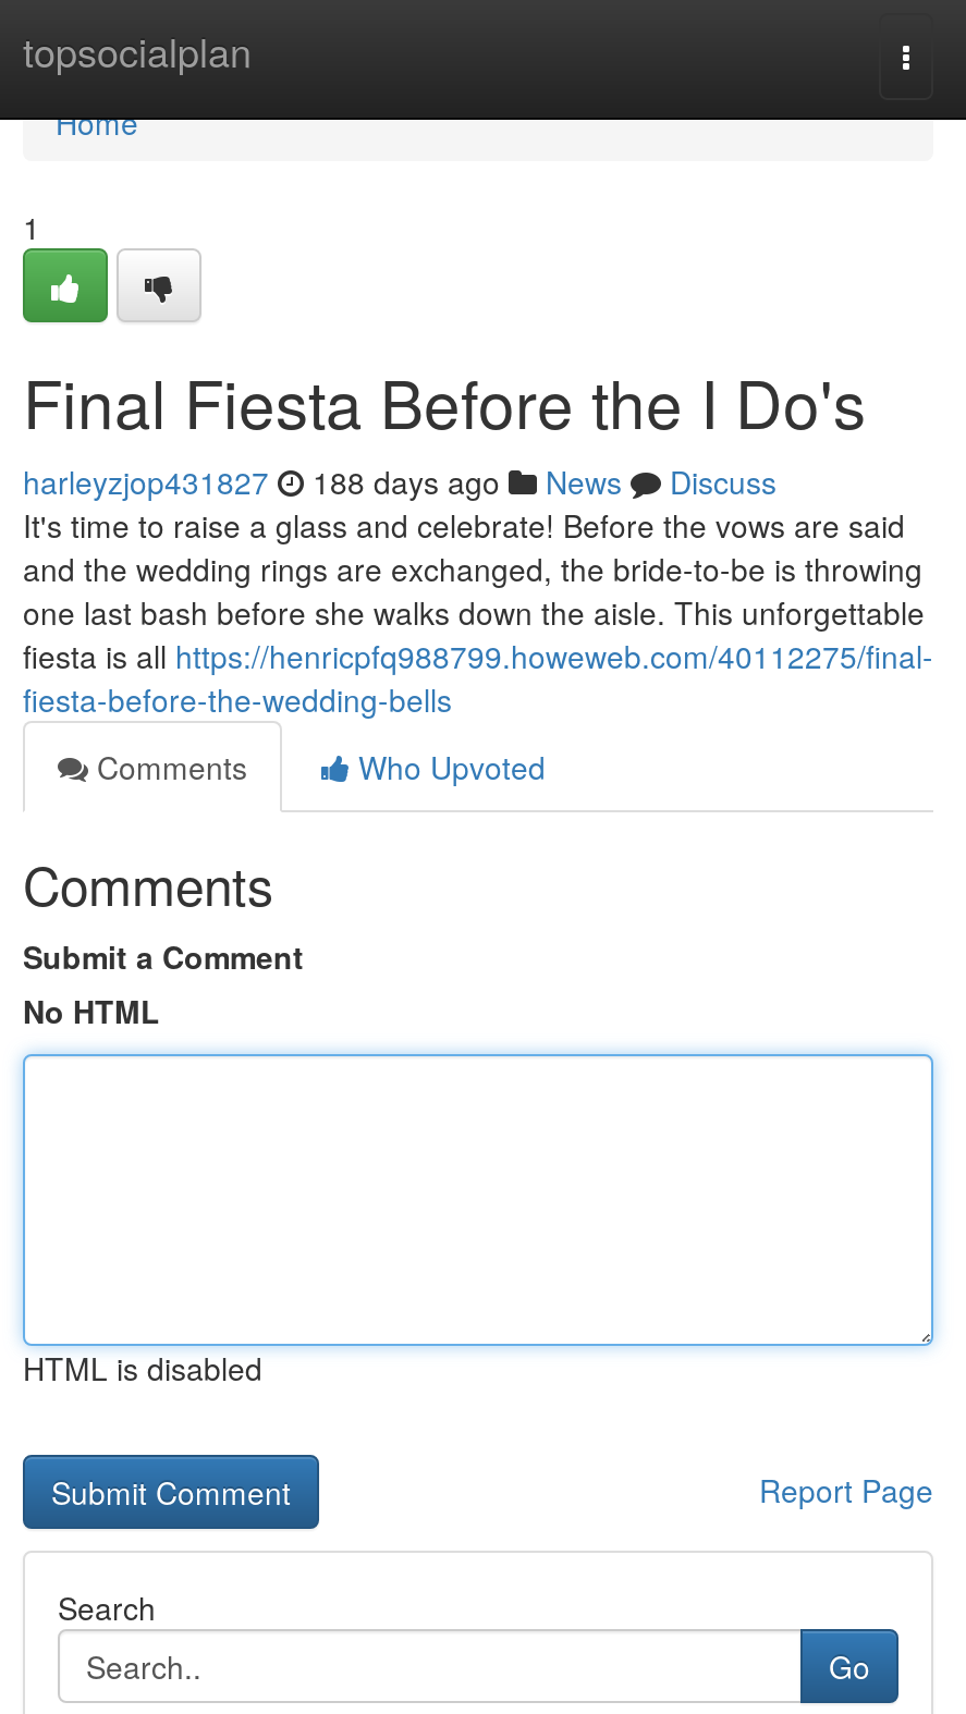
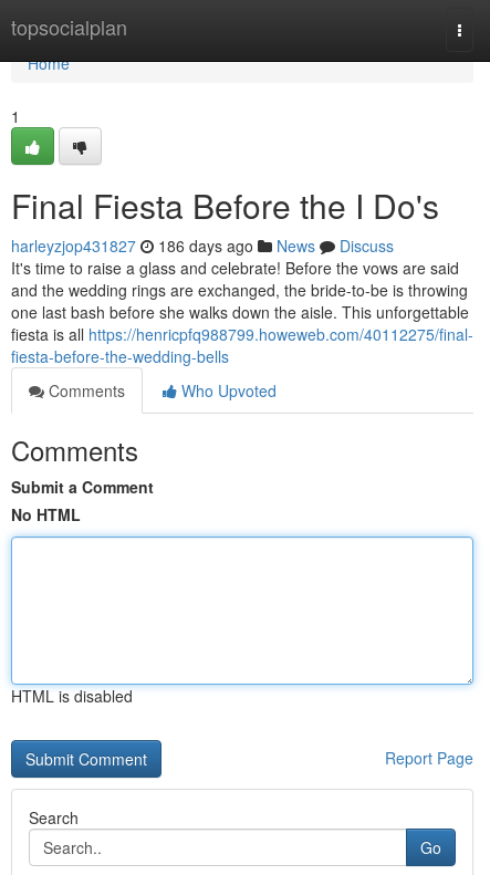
[23,460,777,503] harleyzjop431827 188 days ago News Discuss -> [11,235,394,257] harleyzjop431827 186 days ago News Discuss

